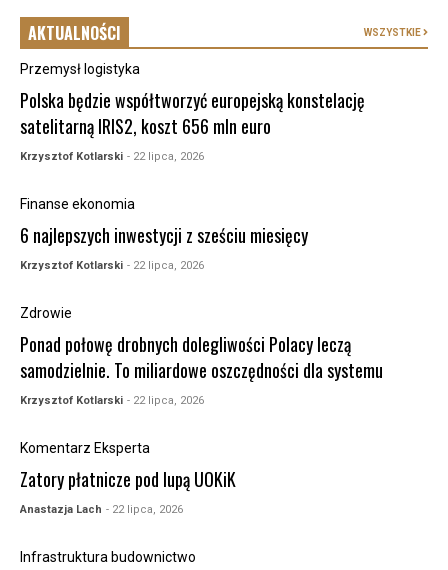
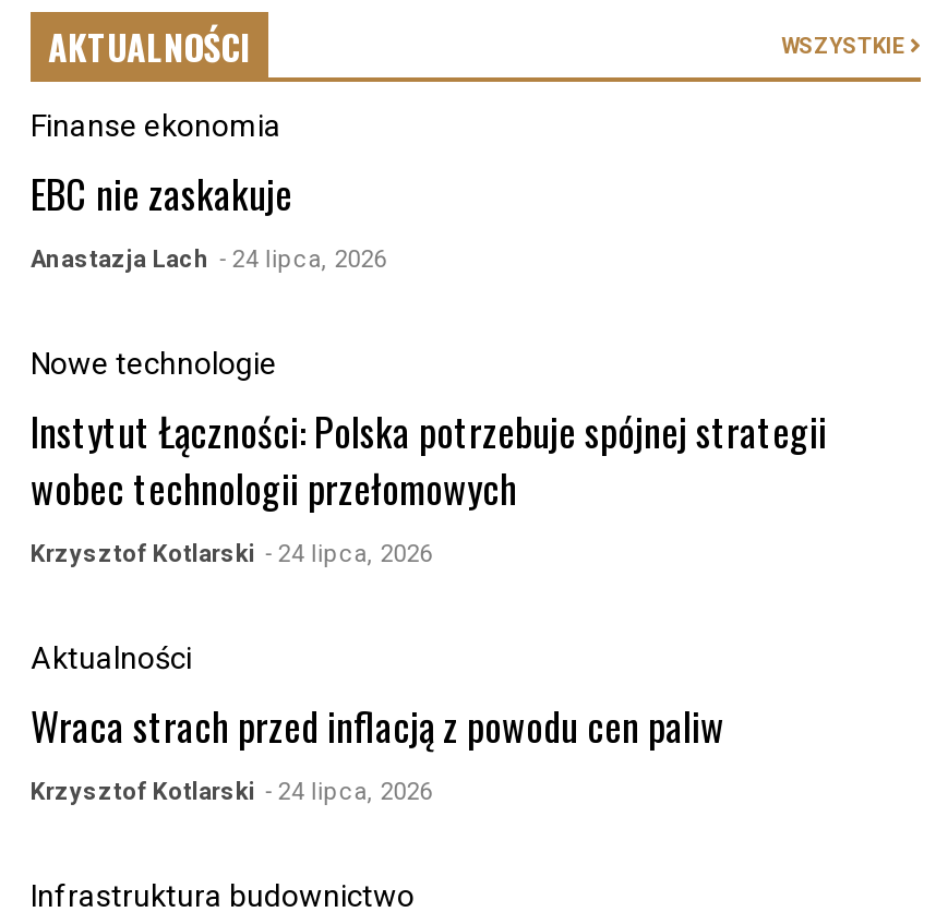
[20,60,365,162] Przemysł logistyka | Polska będzie współtworzyć europejską konstelację | satelitarną IRIS2, koszt 656 mln euro | Krzysztof Kotlarski - 22 lipca, 2026 -> none
[20,221,308,271] 6 najlepszych inwestycji z sześciu miesięcy | Krzysztof Kotlarski - 22 lipca, 2026 -> [31,166,387,275] EBC nie zaskakuje | Anastazja Lach - 24 lipca, 2026
[20,304,383,406] Zdrowie | Ponad połowę drobnych dolegliwości Polacy leczą | samodzielnie. To miliardowe oszczędności dla systemu | Krzysztof Kotlarski - 22 lipca, 2026 -> [31,347,827,569] Nowe technologie | Instytut Łączności: Polska potrzebuje spójnej strategii | wobec technologii przełomowych | Krzysztof Kotlarski - 24 lipca, 2026
[20,439,236,515] Komentarz Eksperta | Zatory płatnicze pod lupą UOKiK | Anastazja Lach - 22 lipca, 2026 -> [31,641,724,807] Aktualności | Wraca strach przed inflacją z powodu cen paliw | Krzysztof Kotlarski - 24 lipca, 2026

